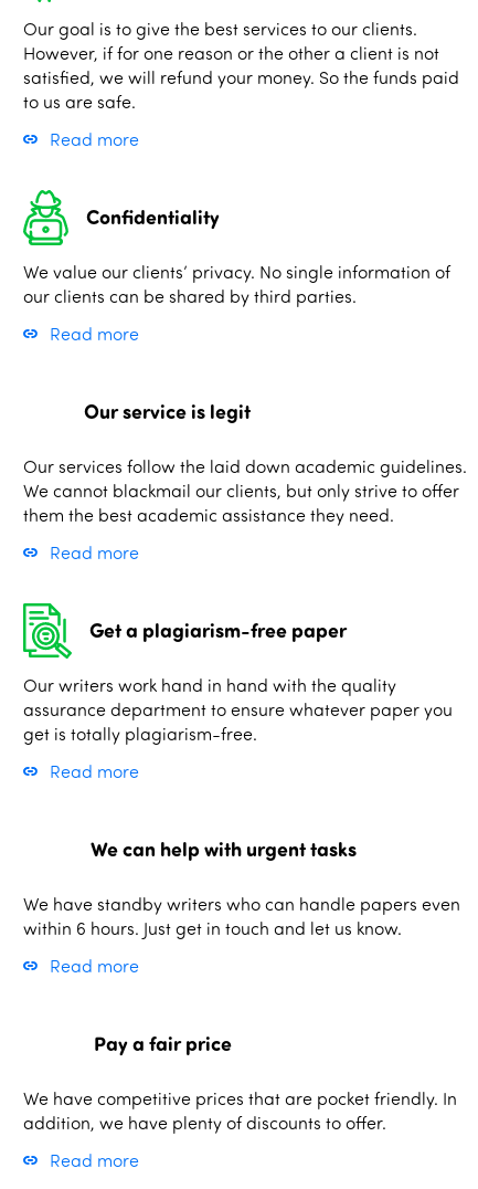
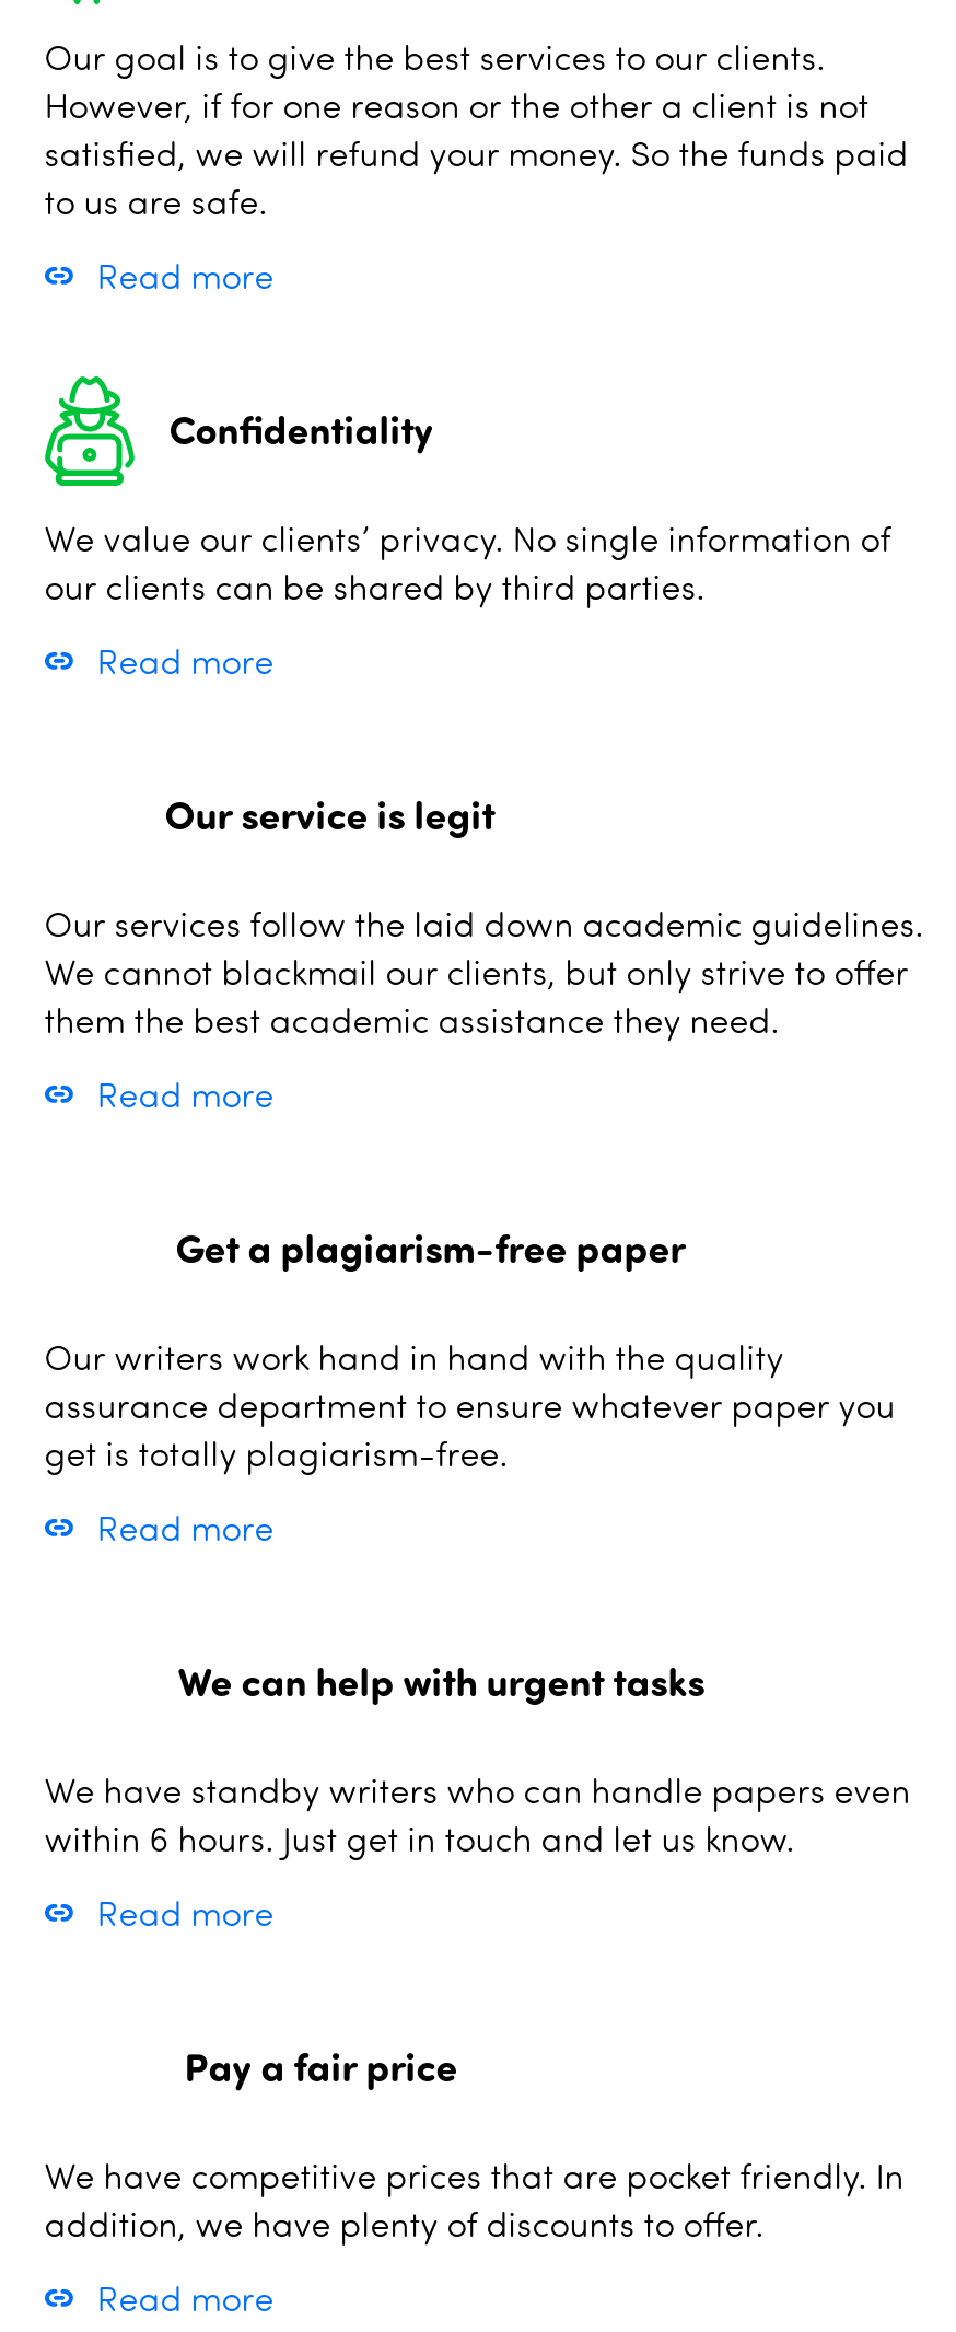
[22,602,73,660] [image] -> none

